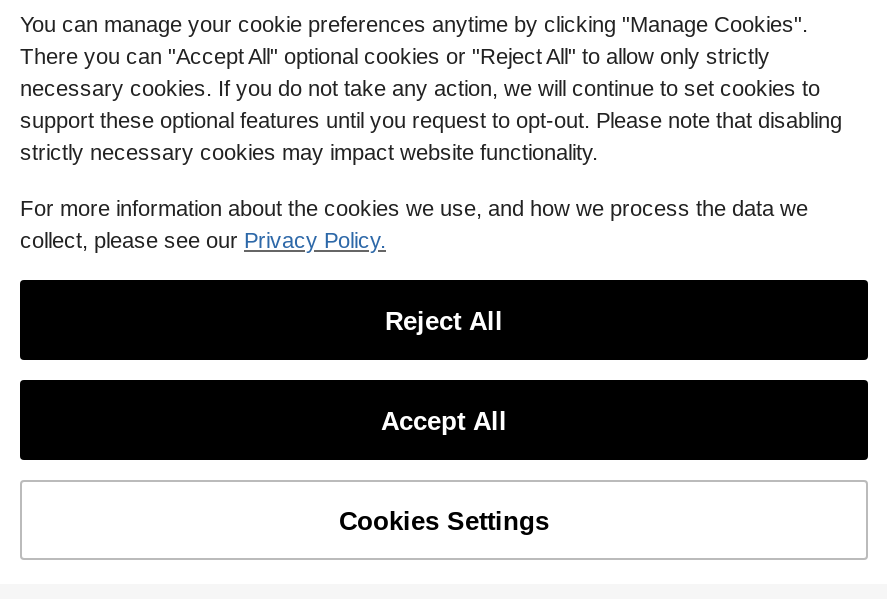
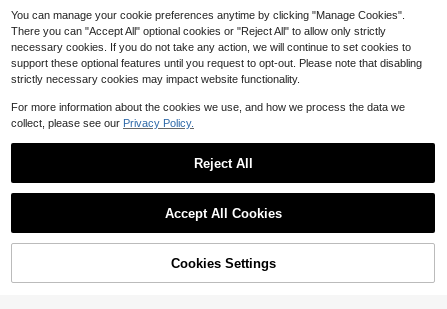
[381,405,507,435] Accept All -> [164,205,281,220] Accept All Cookies

